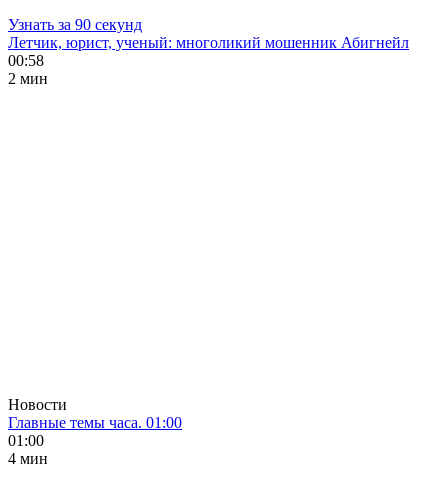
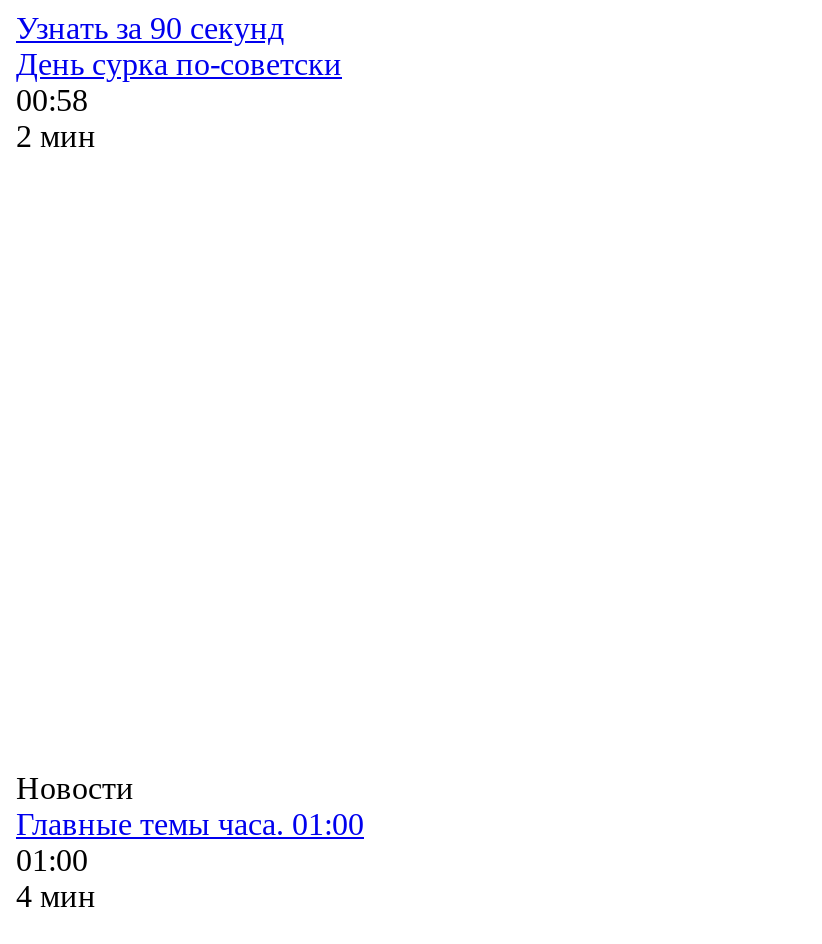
[8,34,409,51] Летчик, юрист, ученый: многоликий мошенник Абигнейл -> [16,47,342,81] День сурка по-советски

